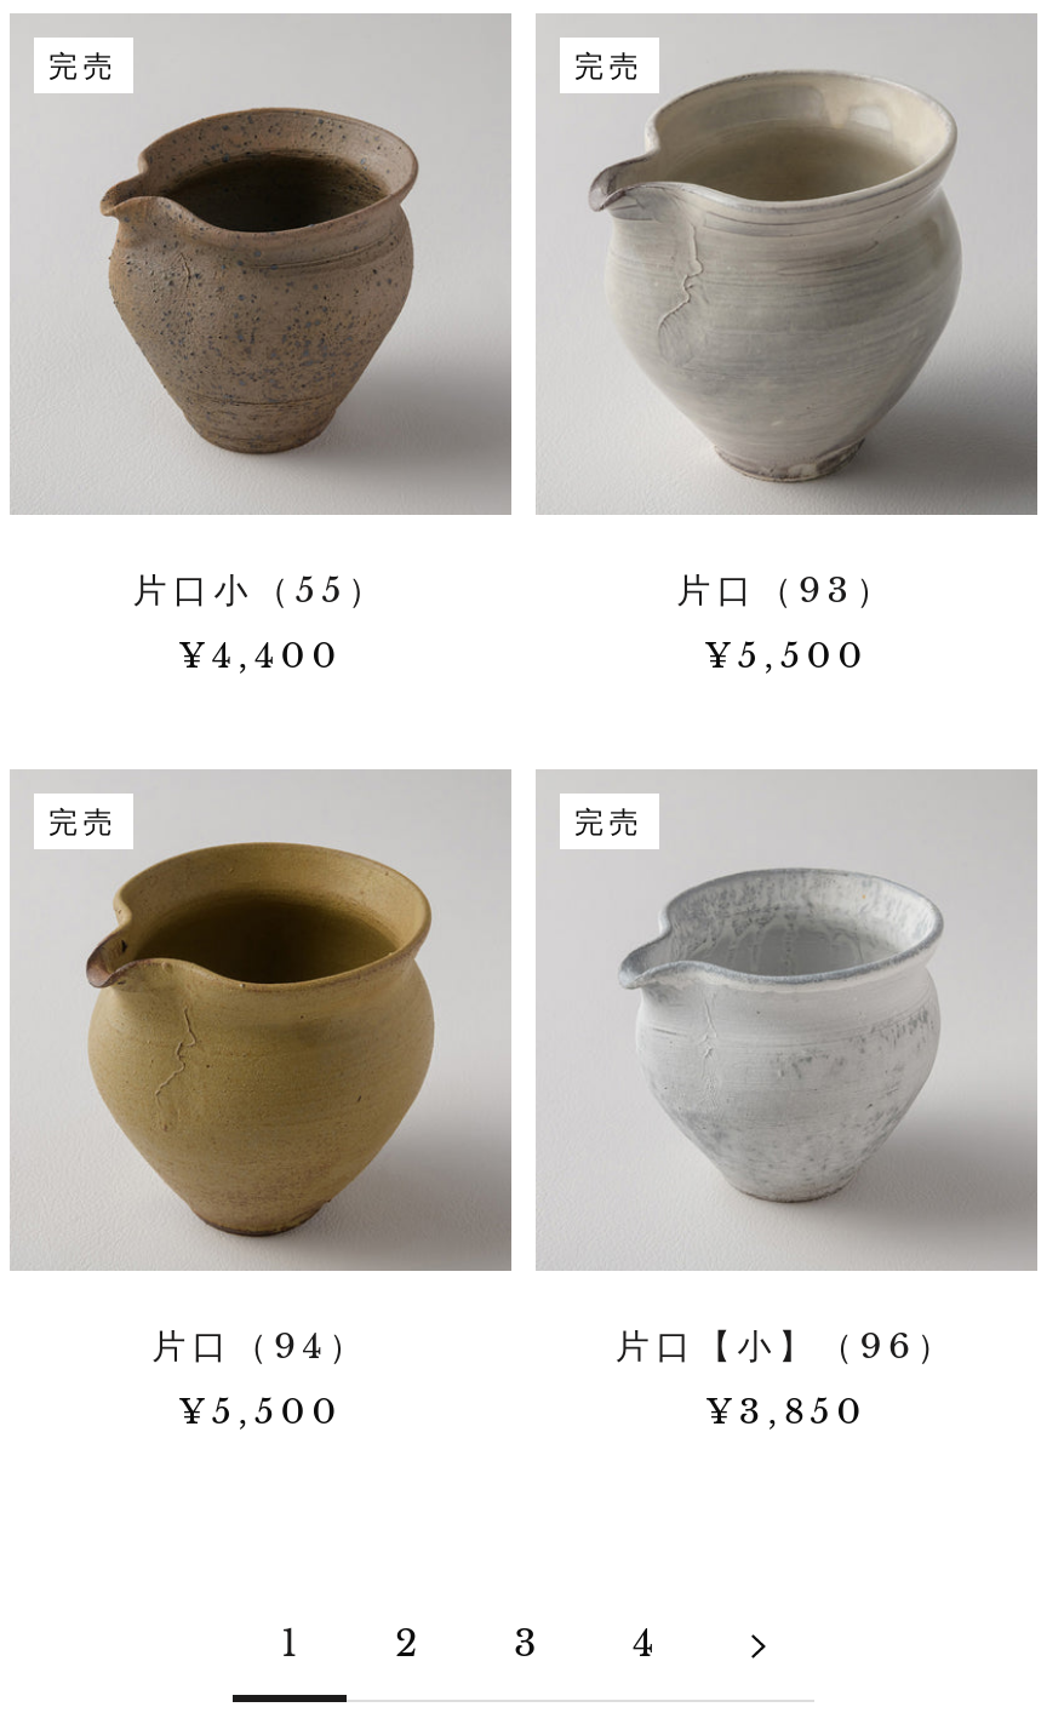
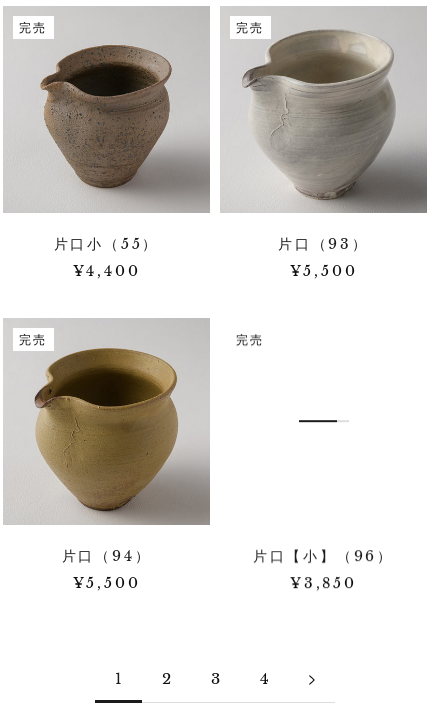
[536,768,1040,1272] [image] -> none

